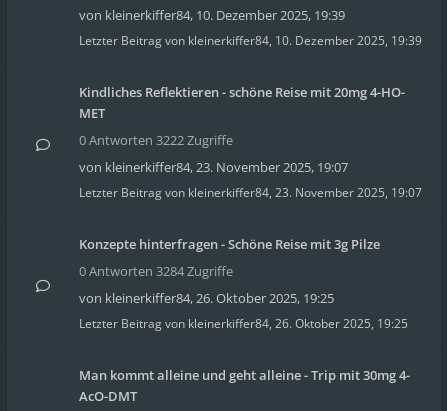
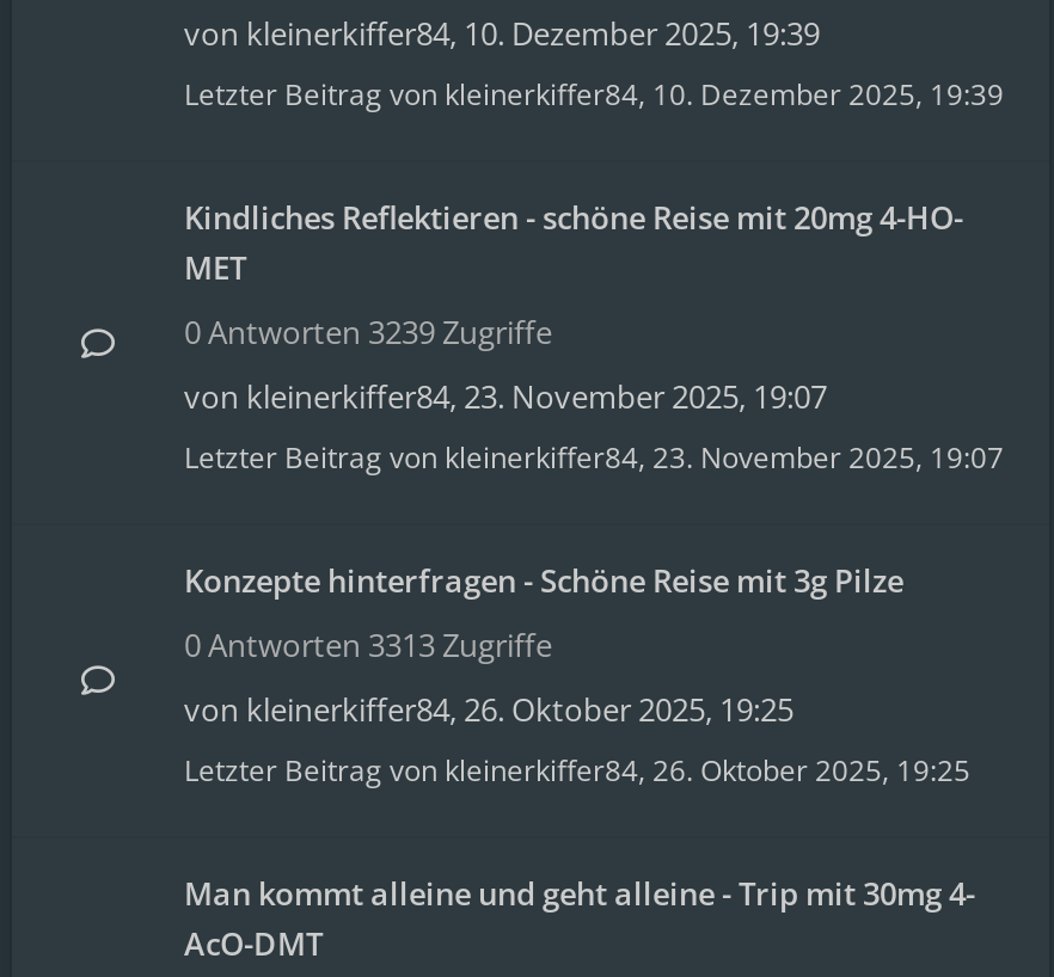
[79,131,233,149] 0 Antworten 3222 Zugriffe -> [184,311,552,354] 0 Antworten 3239 Zugriffe
[79,262,233,280] 0 Antworten 3284 Zugriffe -> [184,623,552,666] 0 Antworten 3313 Zugriffe

